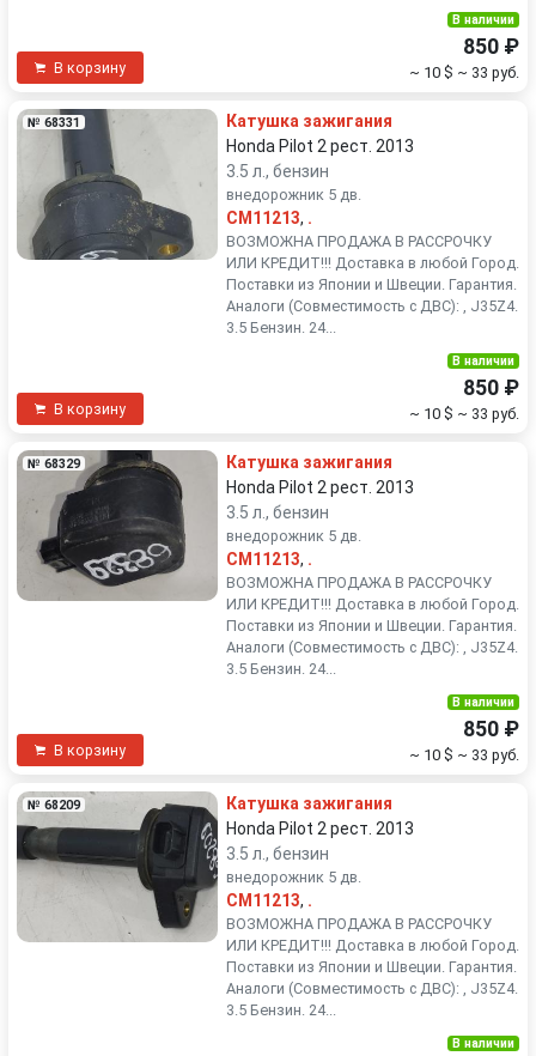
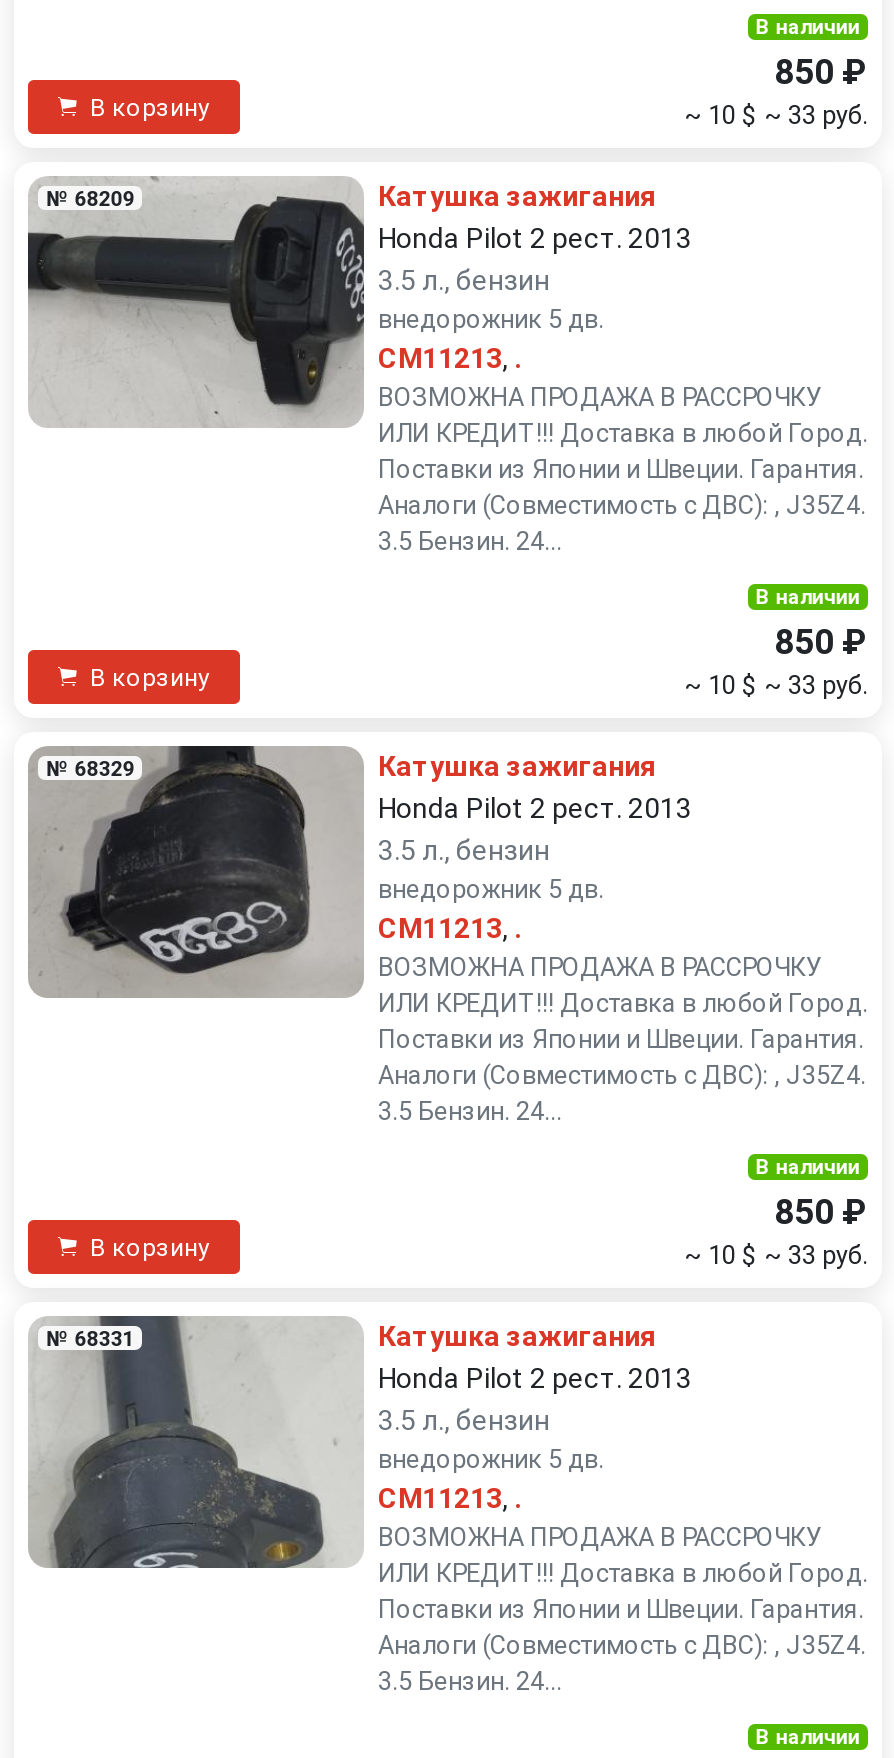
moved [17,109,218,260] -> [28,1316,364,1568]: [image]
[28,114,80,130] № 68331 -> [46,185,134,211] № 68209
moved [16,793,219,941] -> [26,178,366,426]: [image]
[28,797,80,812] № 68209 -> [46,1325,134,1351] № 68331

